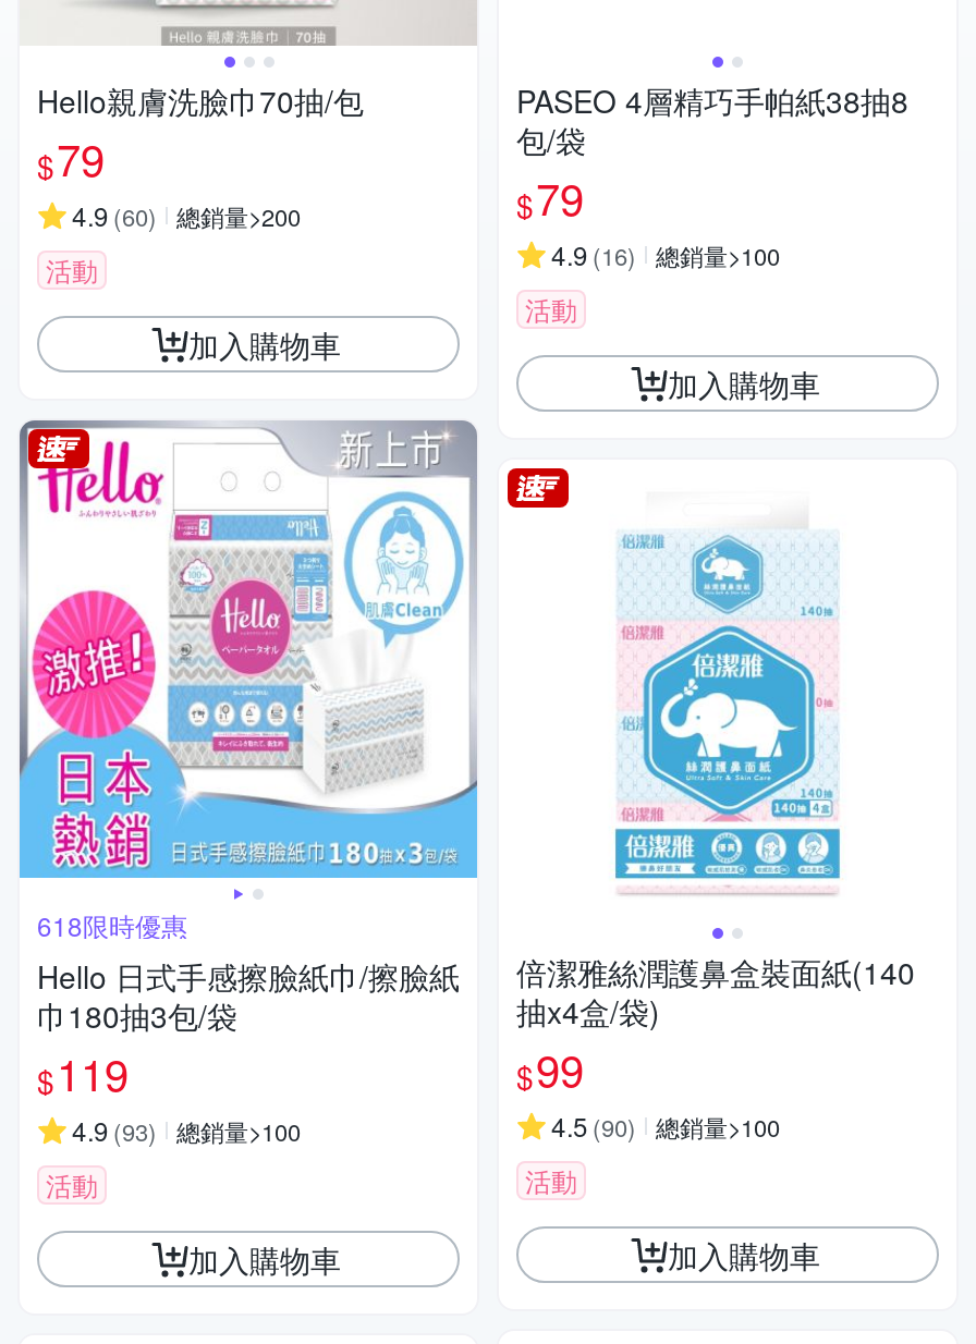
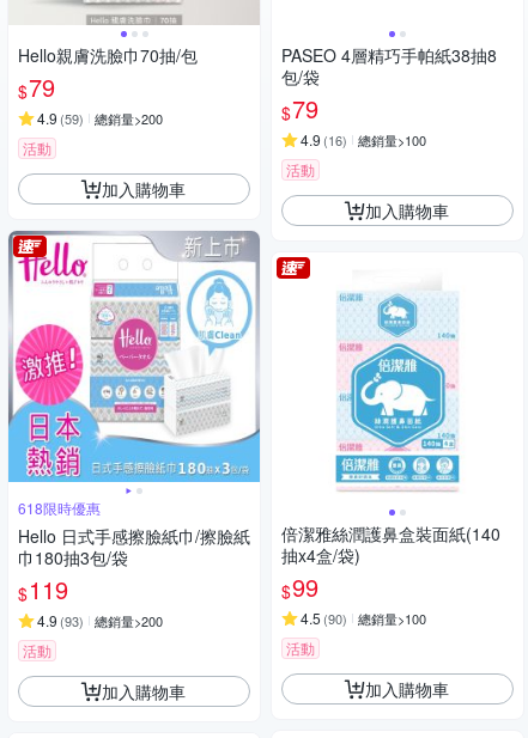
[72,197,301,234] 4.9 (60) 總銷量>200 -> [37,108,163,128] 4.9 (59) 總銷量>200
[72,1112,301,1149] 4.9 (93) 總銷量>100 -> [37,610,163,631] 4.9 (93) 總銷量>200

